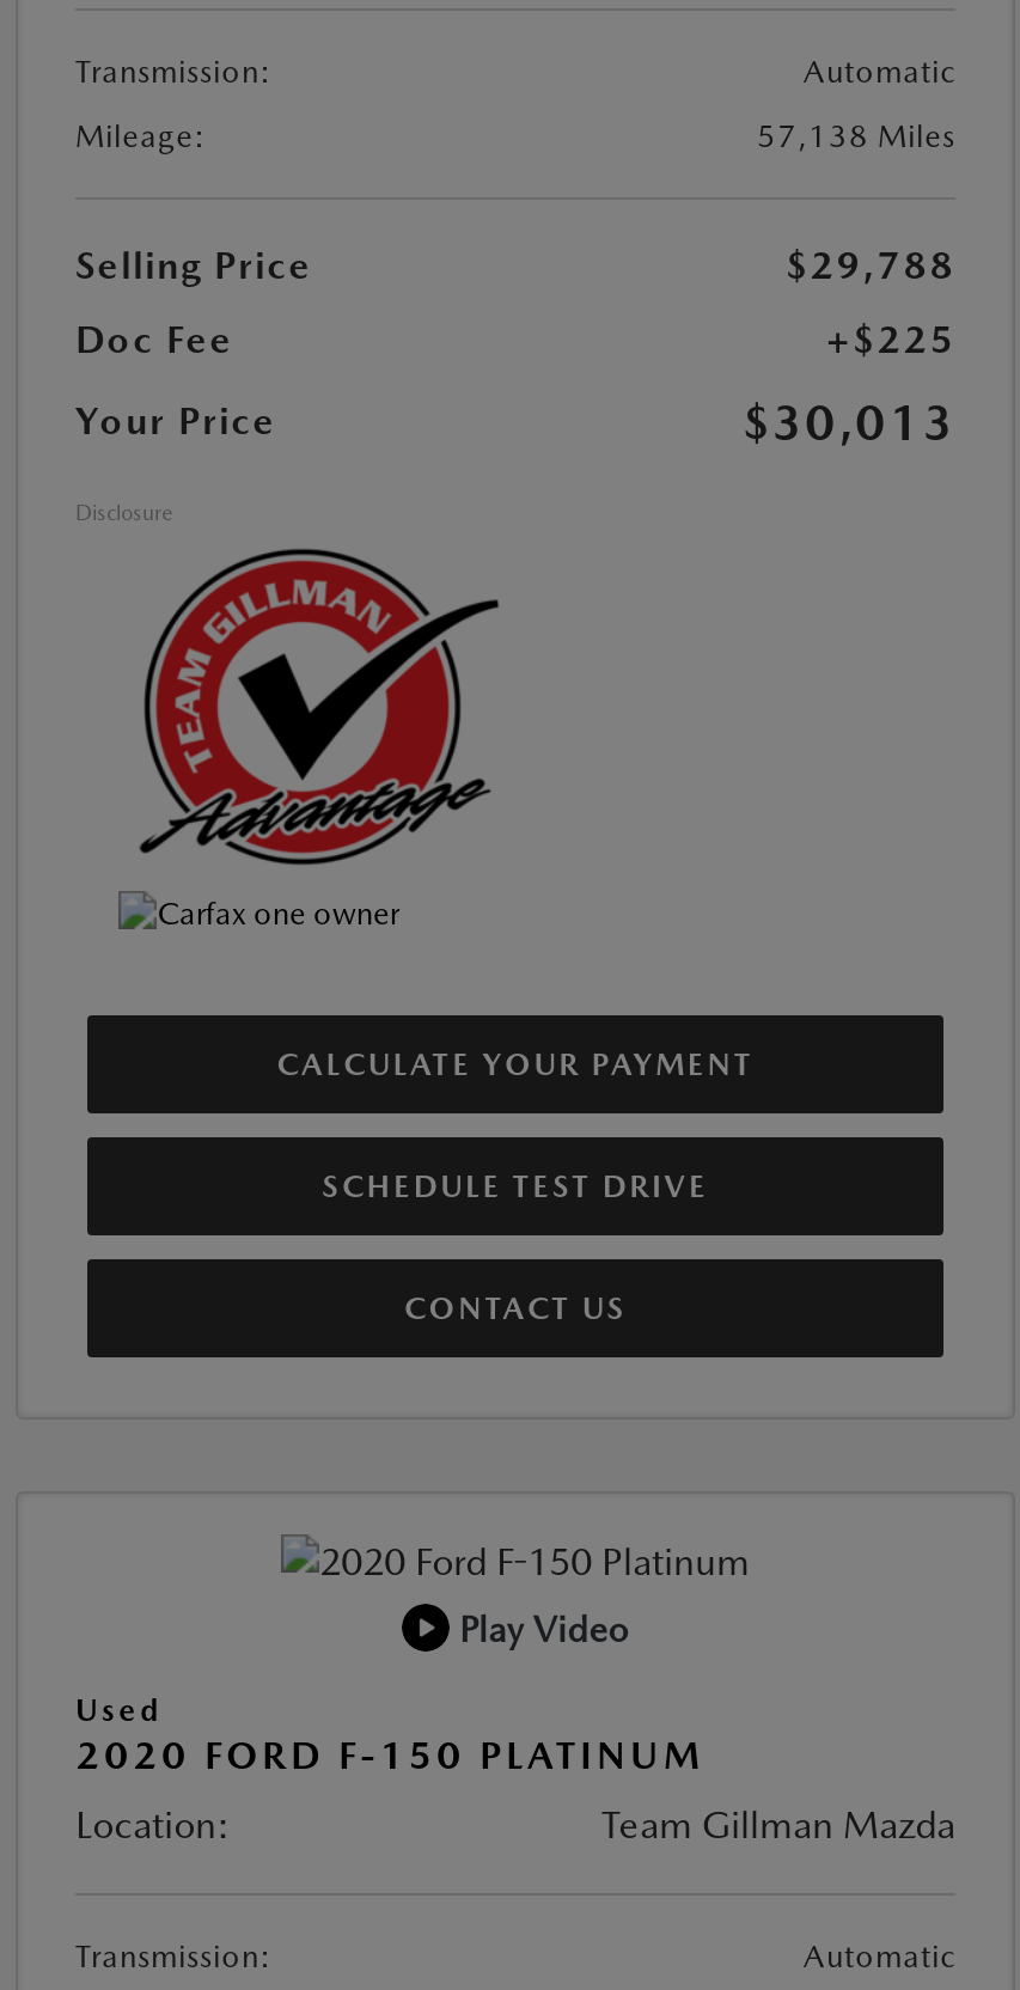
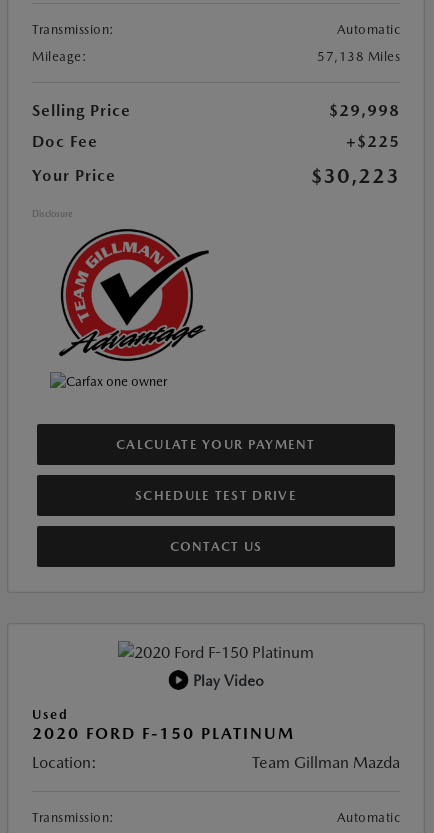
[786,243,955,289] $29,788 -> [329,101,400,120] $29,998
[743,394,955,451] $30,013 -> [311,164,400,188] $30,223

